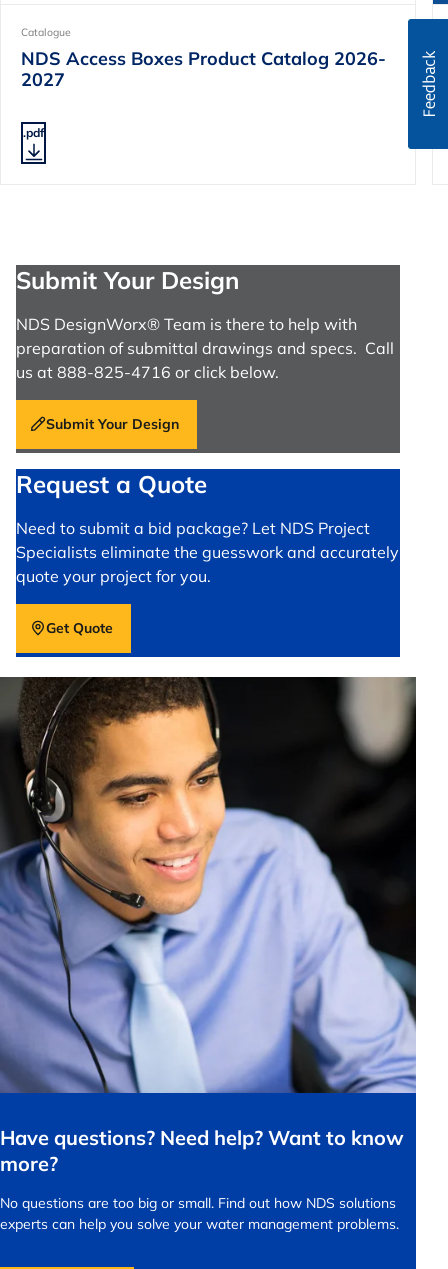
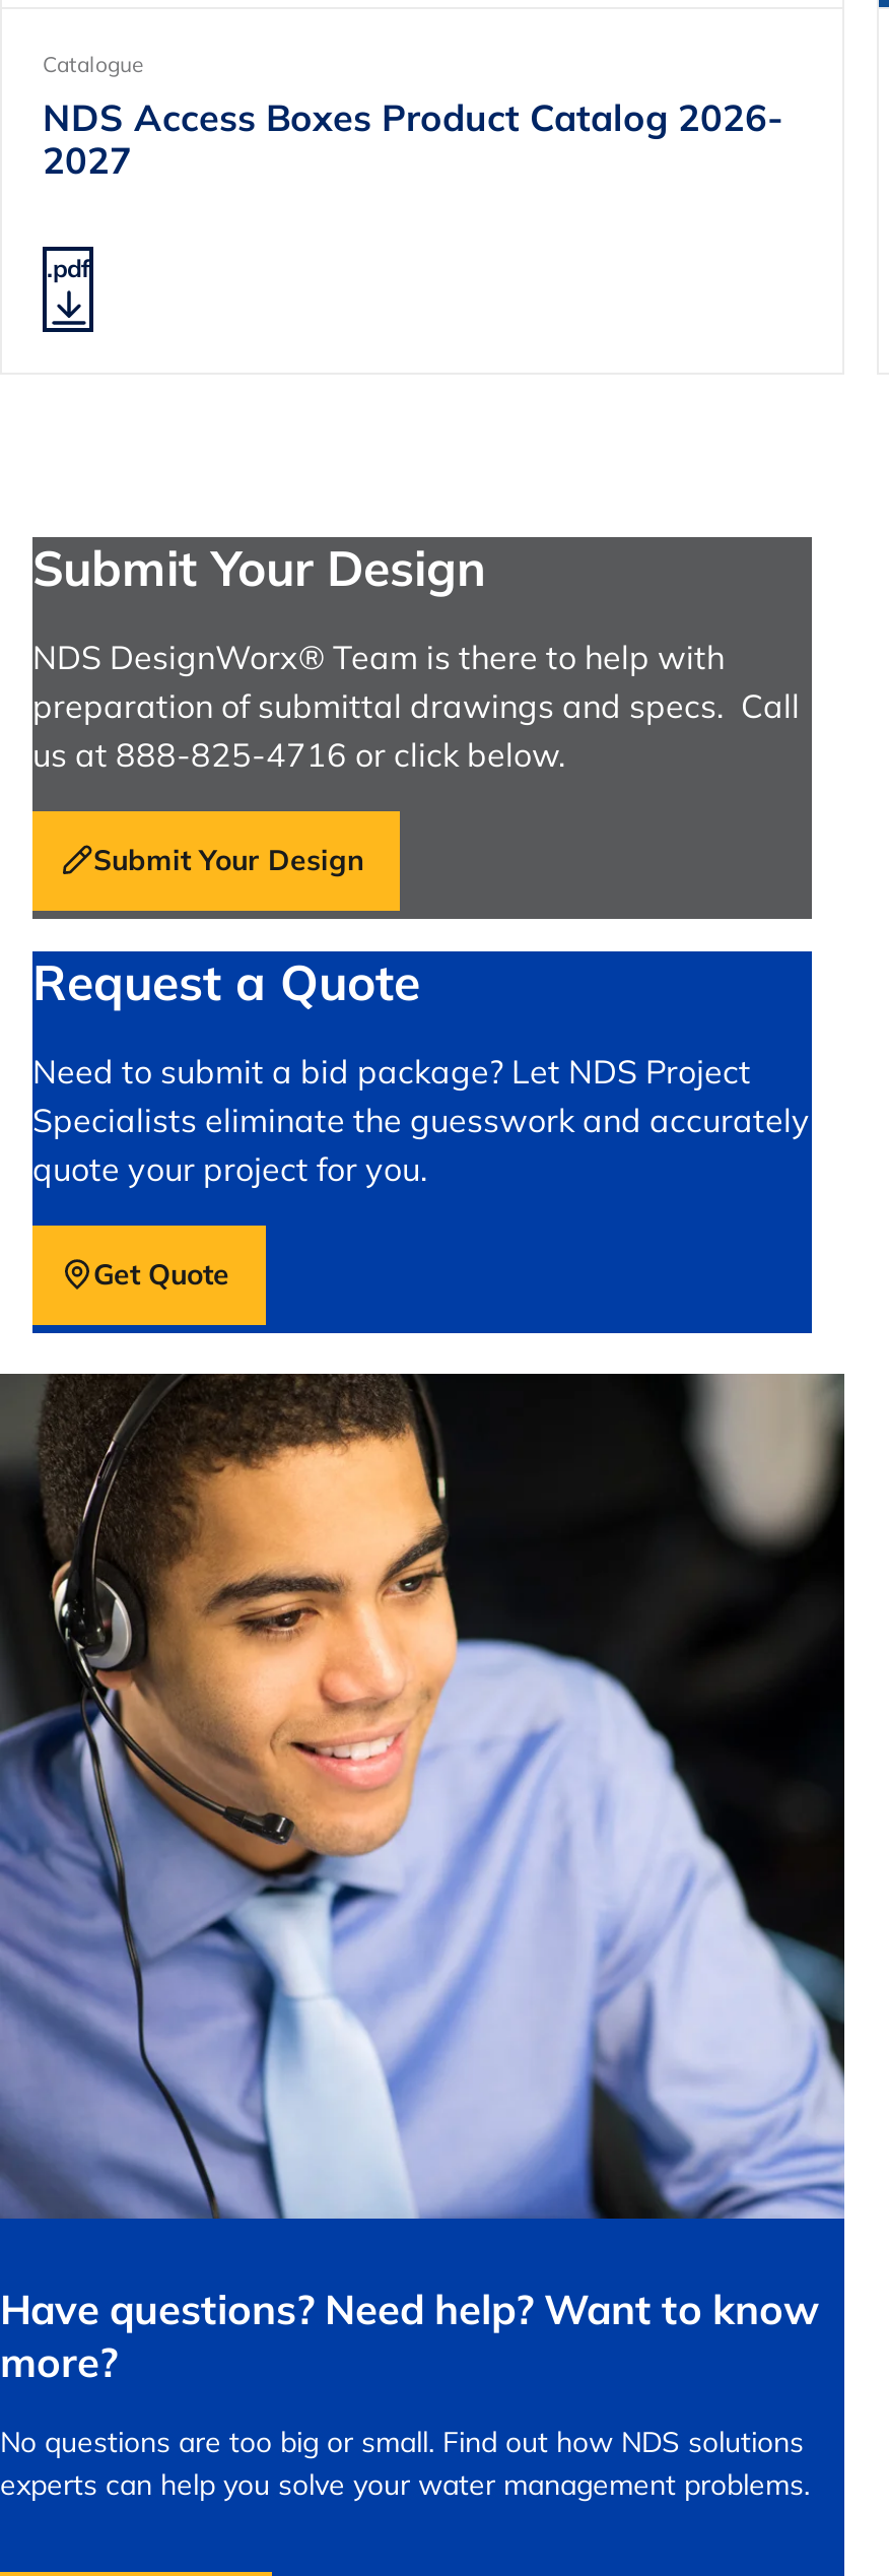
[407,18,445,150] [image] -> none

